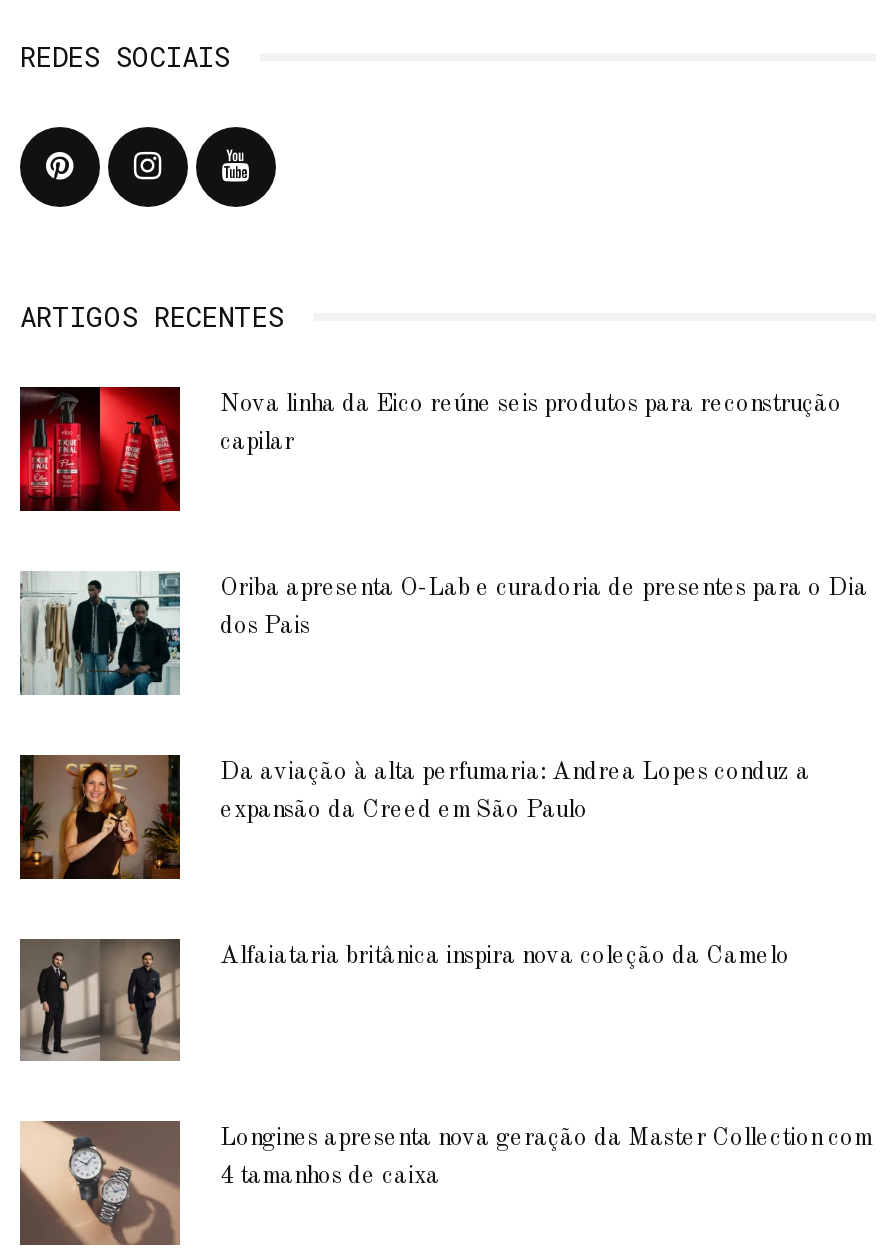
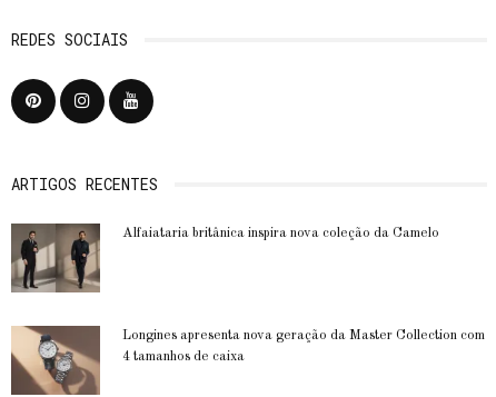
[18,385,842,513] [image] | Nova linha da Eico reúne seis produtos para reconstrução | capilar -> none
[20,573,868,697] [image] | Oriba apresenta O-Lab e curadoria de presentes para o Dia | dos Pais -> none
[18,753,810,881] [image] | Da aviação à alta perfumaria: Andrea Lopes conduz a | expansão da Creed em São Paulo -> none

